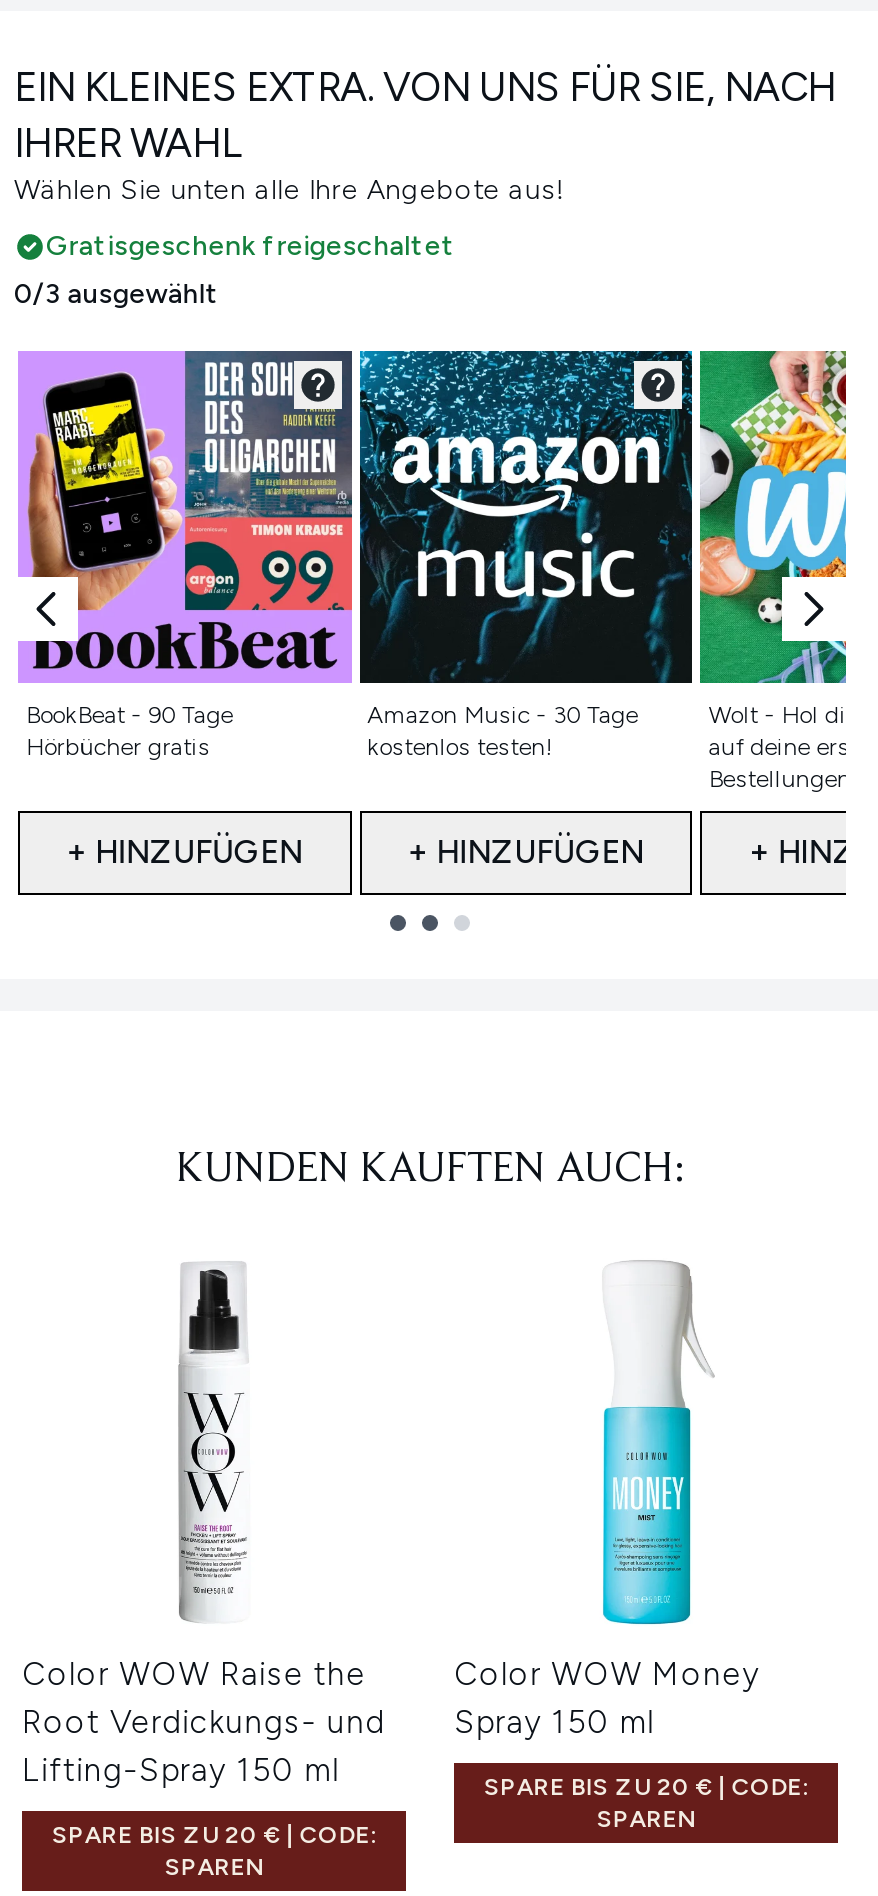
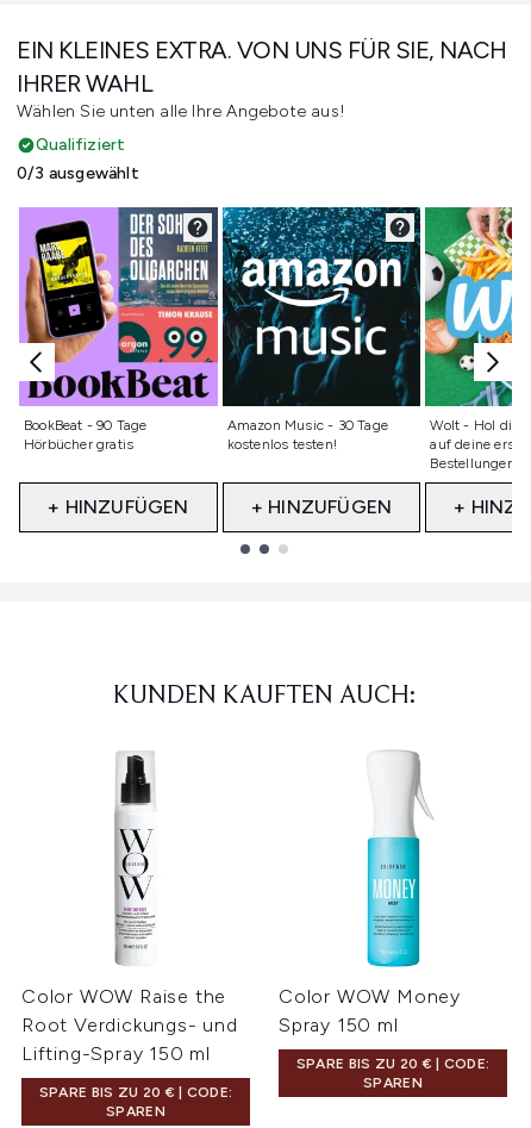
[46,228,456,262] Gratisgeschenk freigeschaltet -> [36,135,125,155] Qualifiziert

